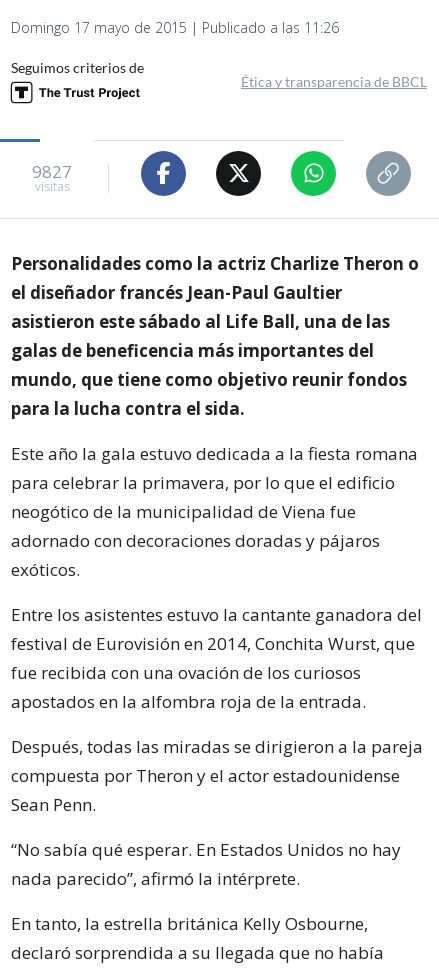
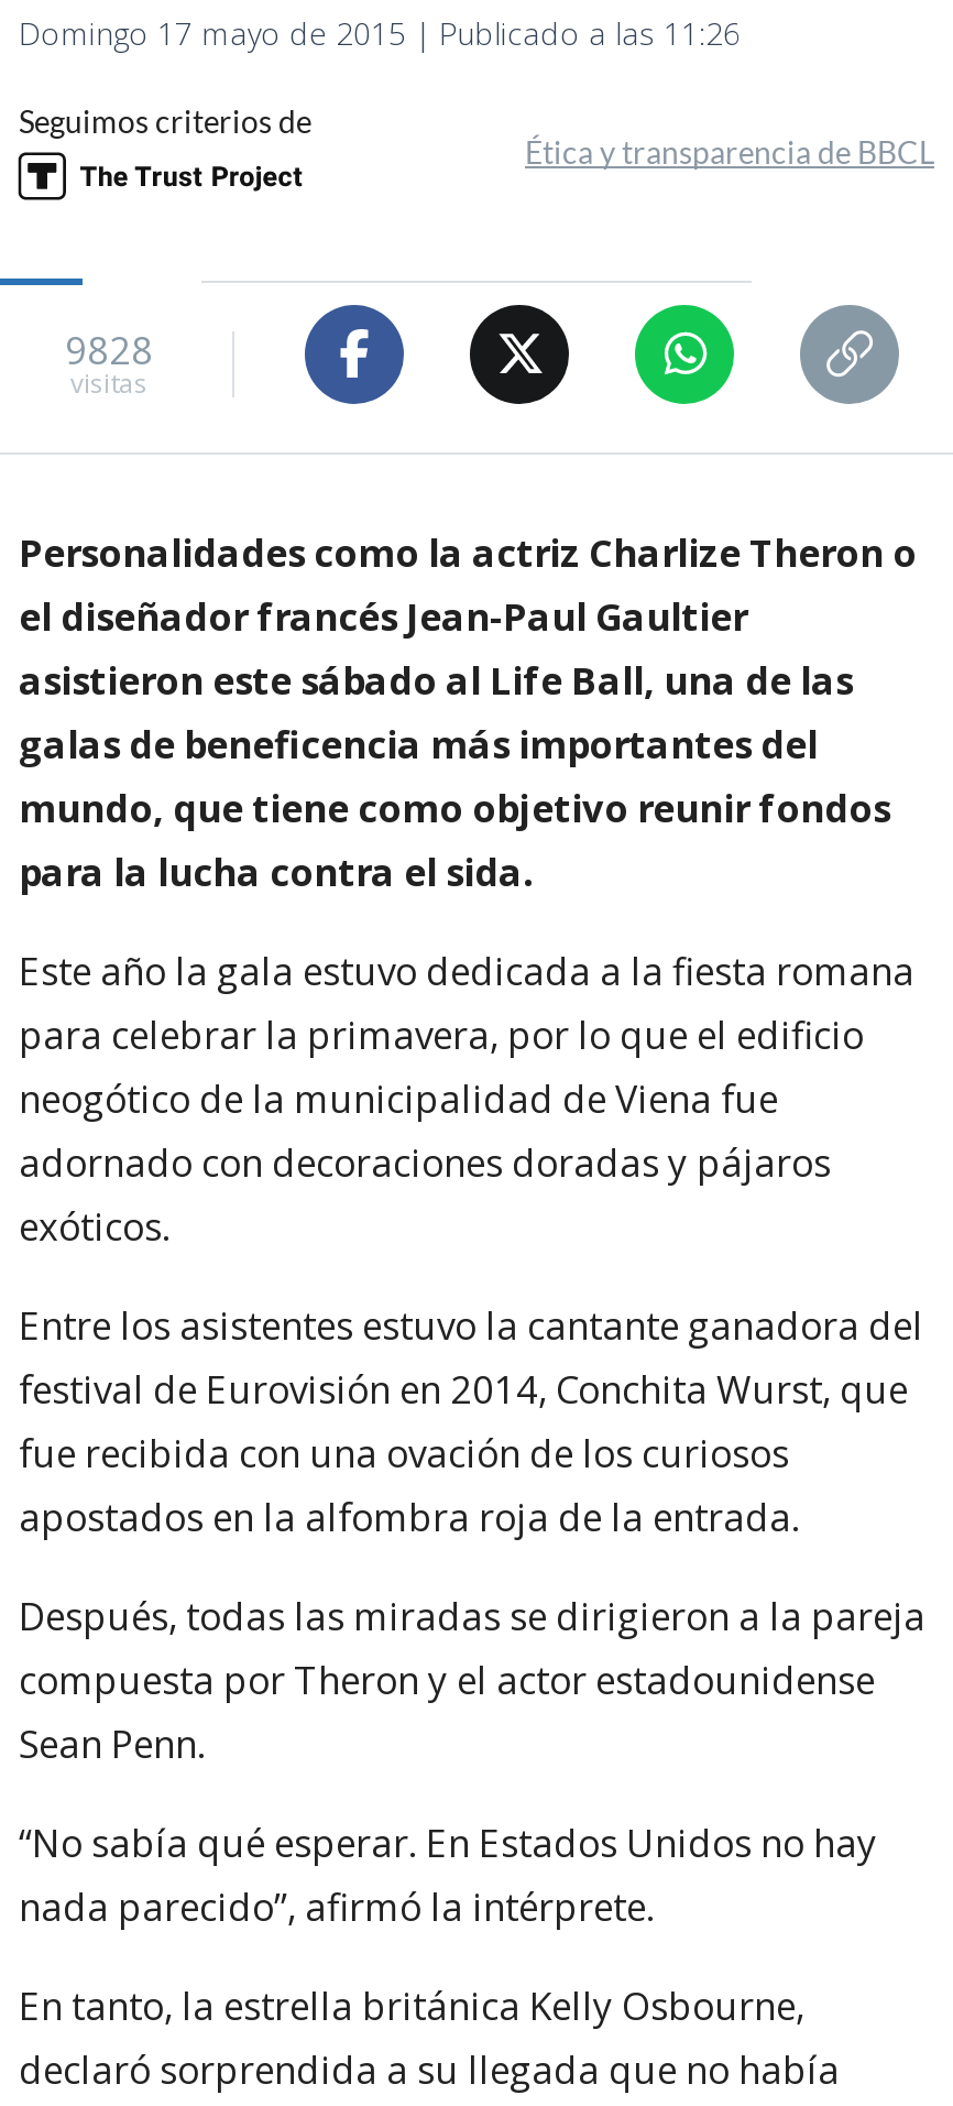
[32,160,72,183] 9827 -> [65,325,153,376] 9828

